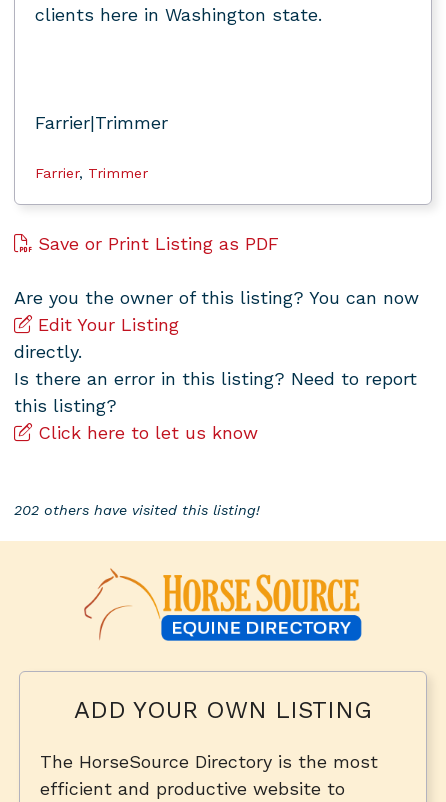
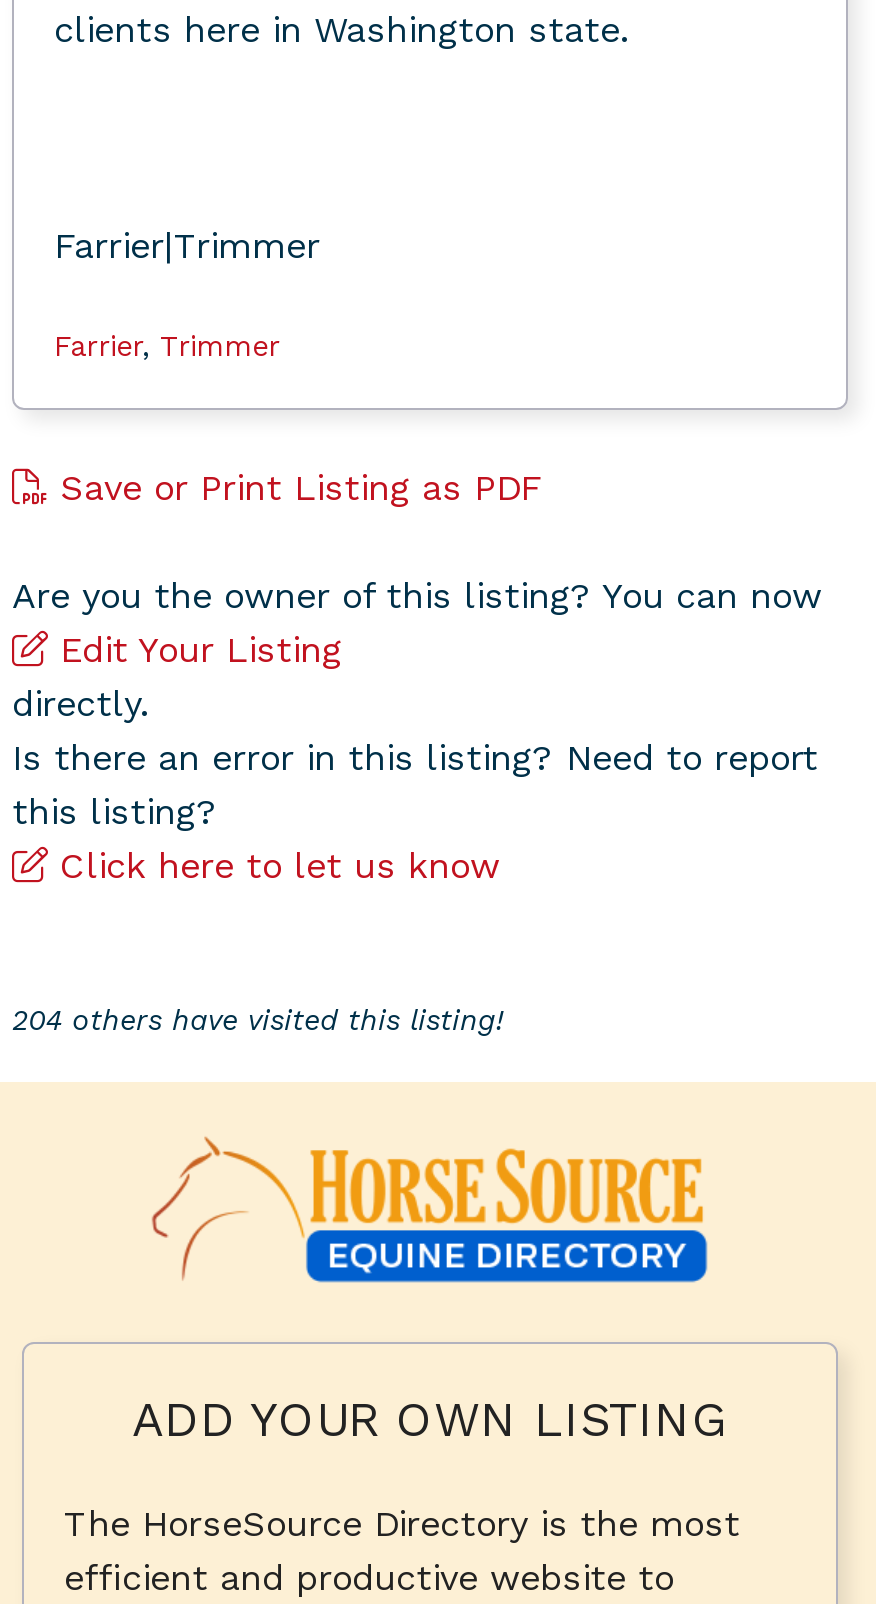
[14,502,260,518] 202 others have visited this listing! -> [12,1003,504,1035] 204 others have visited this listing!

